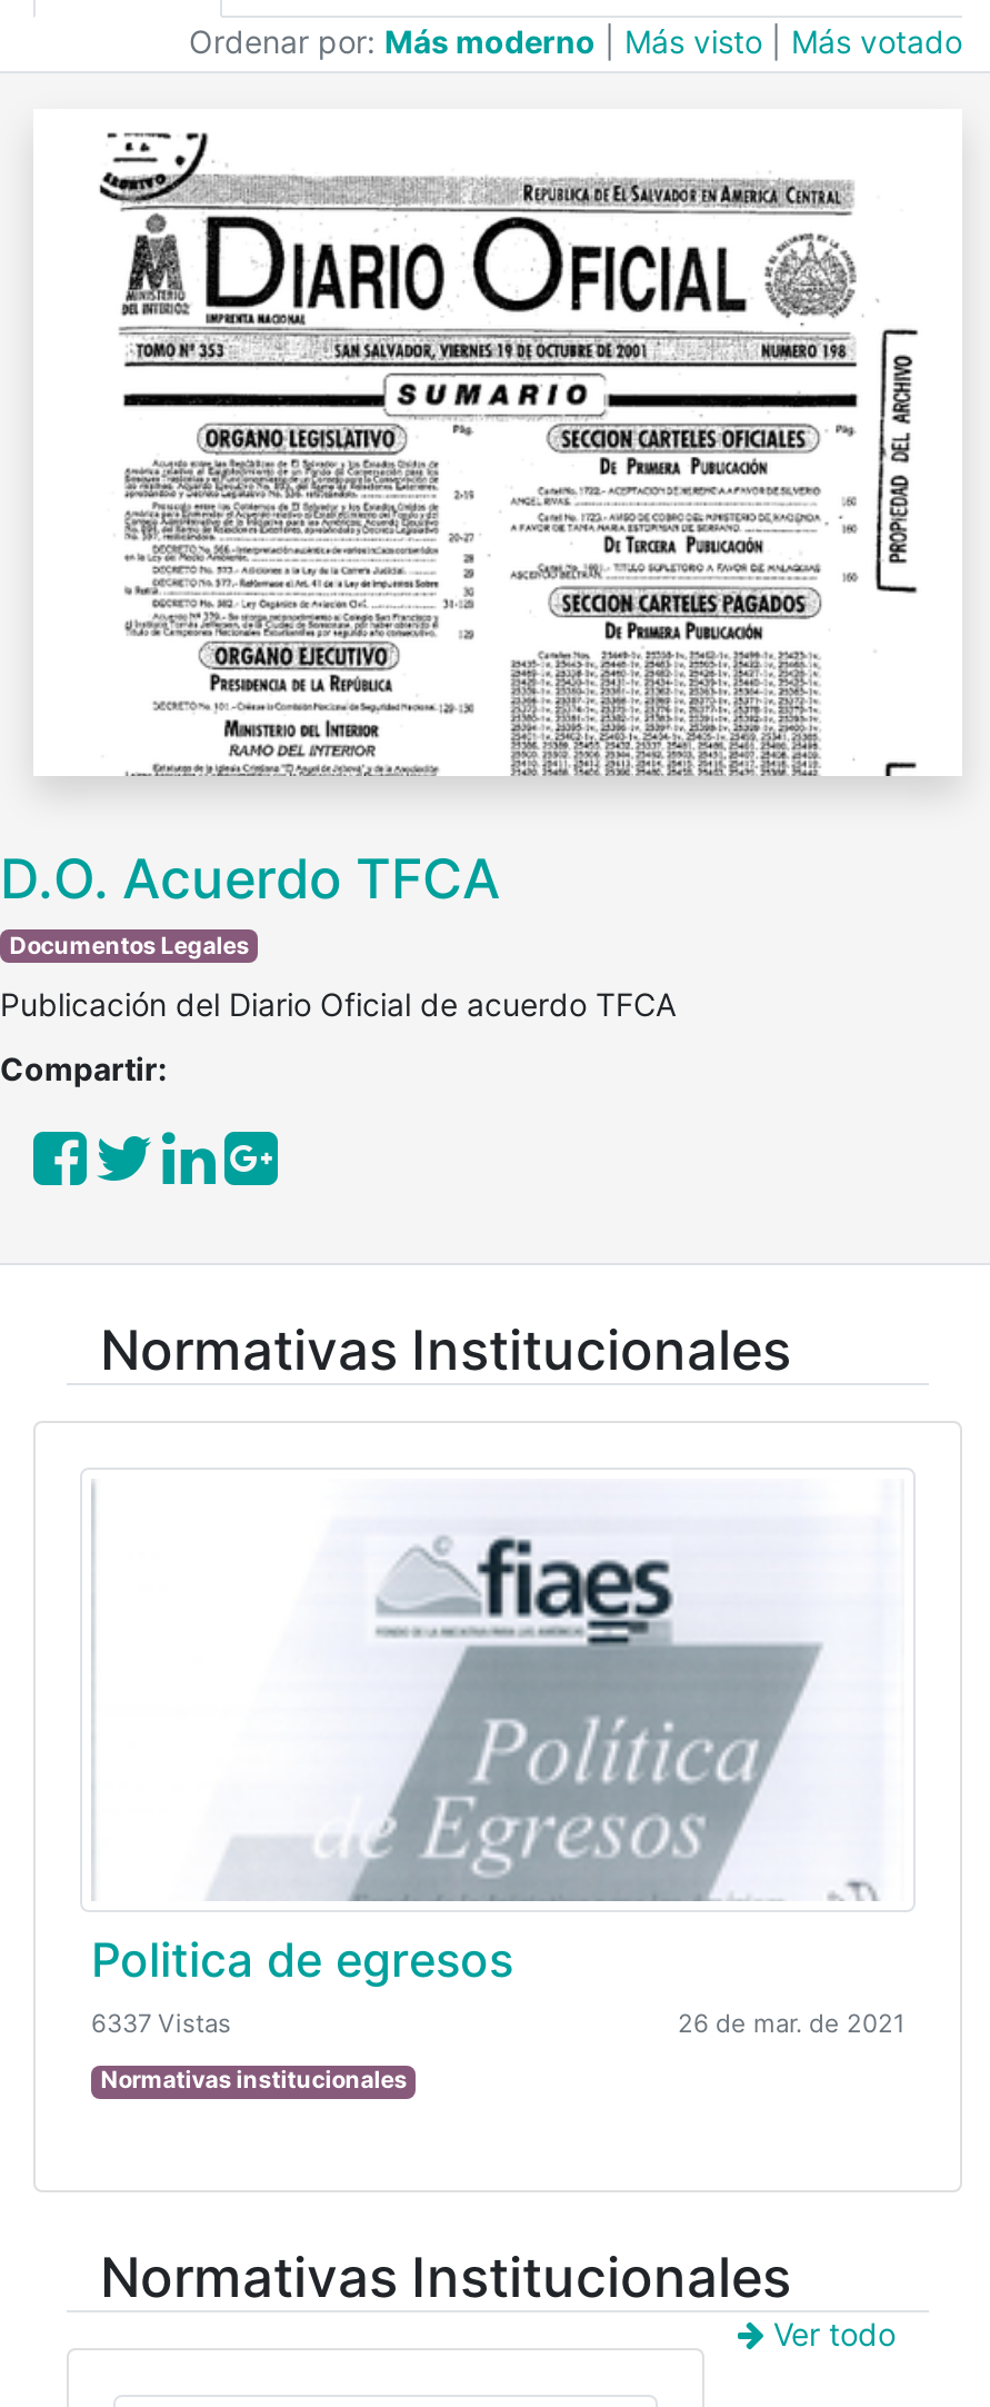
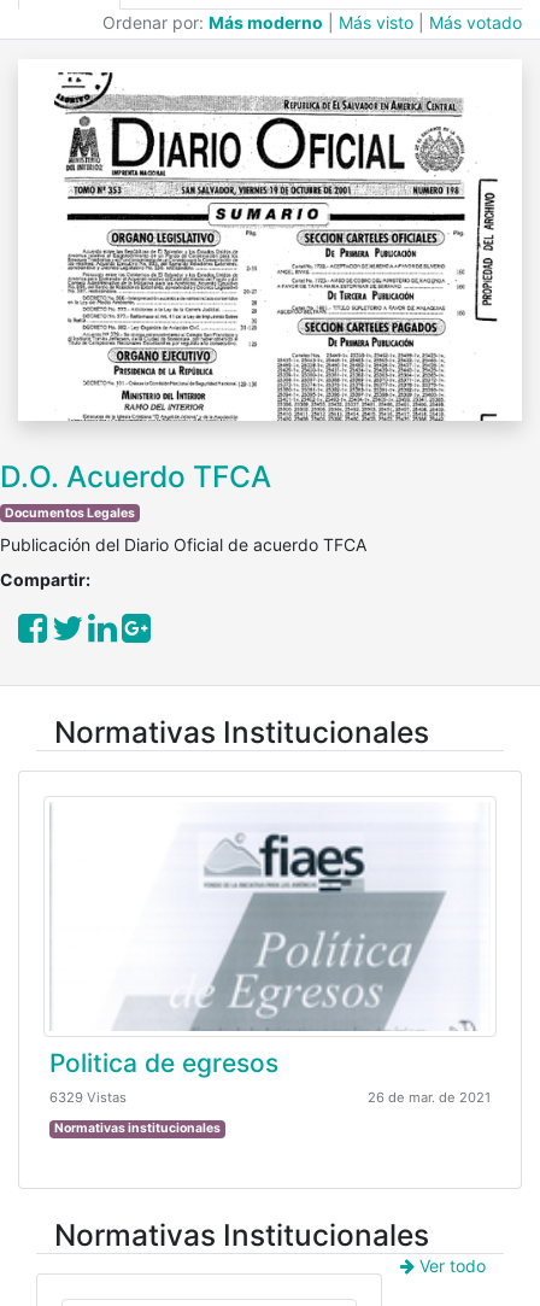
[91,2008,231,2039] 6337 Vistas -> [49,1089,127,1106] 6329 Vistas

